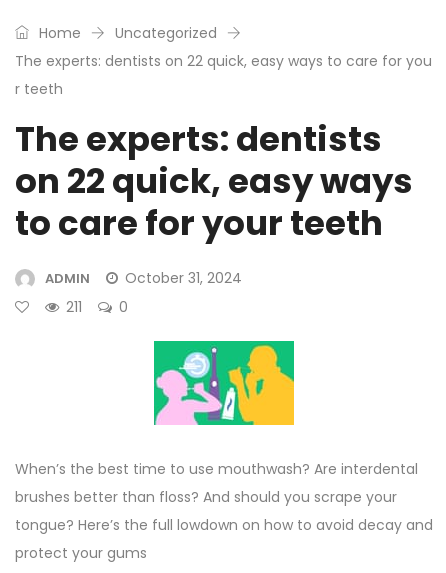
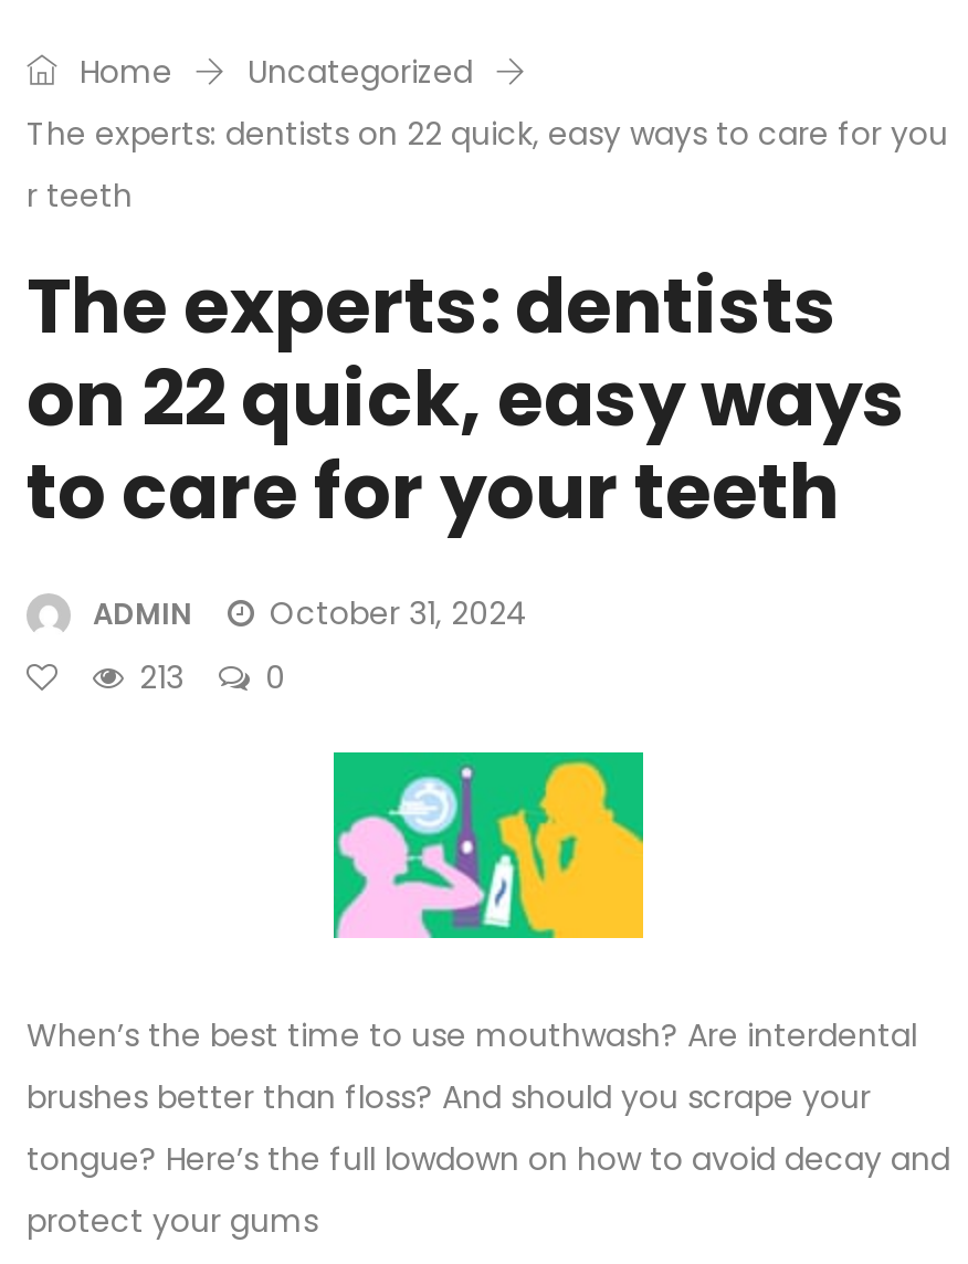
[66,297,128,317] 211 0 -> [139,655,285,699] 213 0

